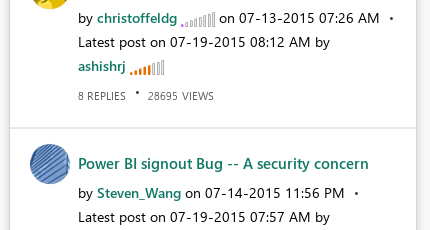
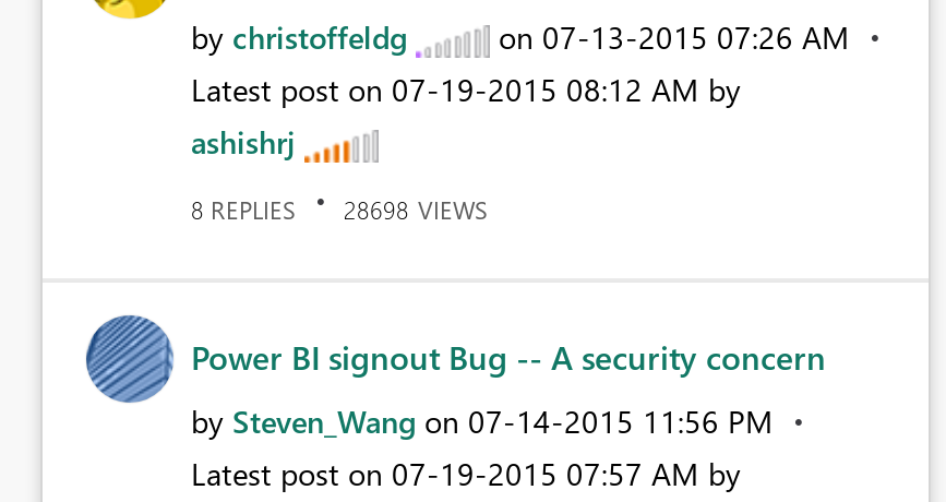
[78,88,214,103] 8 REPLIES 28695 VIEWS -> [191,193,488,226] 8 REPLIES 28698 VIEWS

